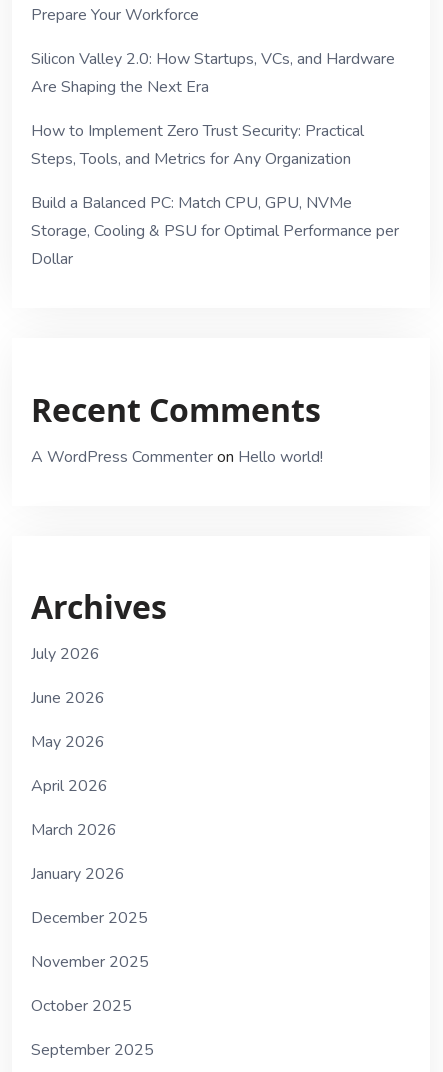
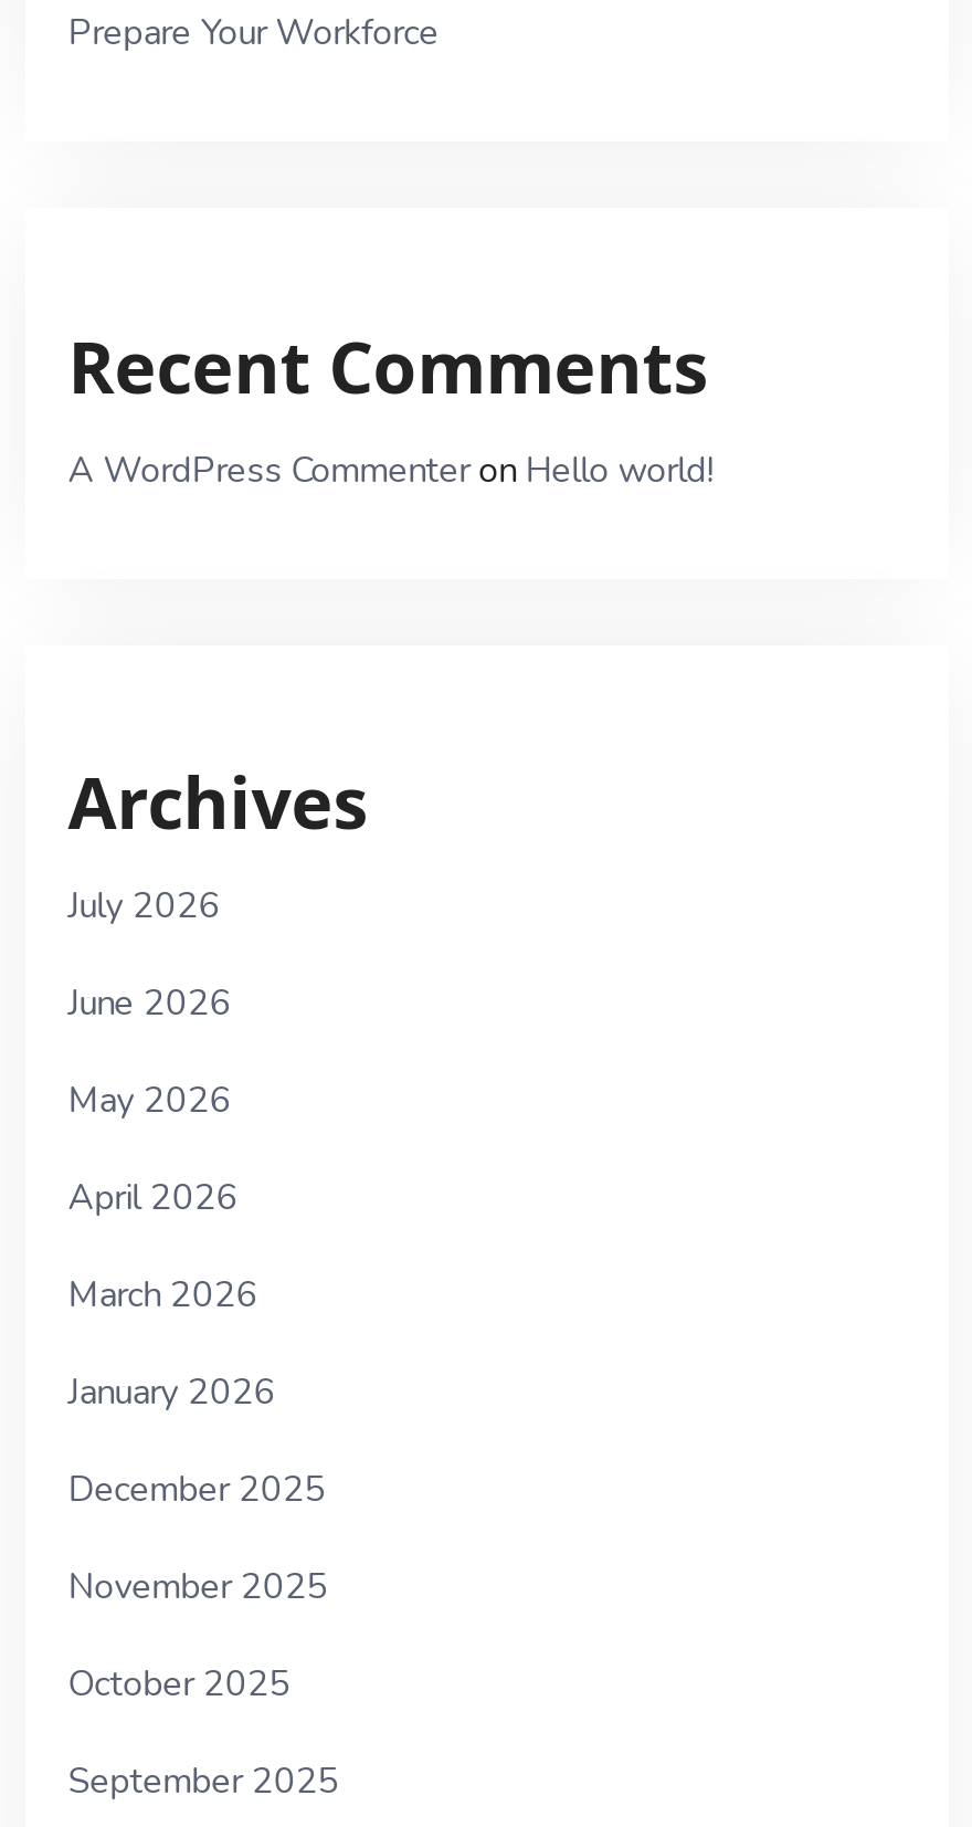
[31,48,399,270] Silicon Valley 2.0: How Startups, VCs, and Hardware | Are Shaping the Next Era | How to Implement Zero Trust Security: Practical | Steps, Tools, and Metrics for Any Organization | Build a Balanced PC: Match CPU, GPU, NVMe | Storage, Cooling & PSU for Optimal Performance per | Dollar -> none

